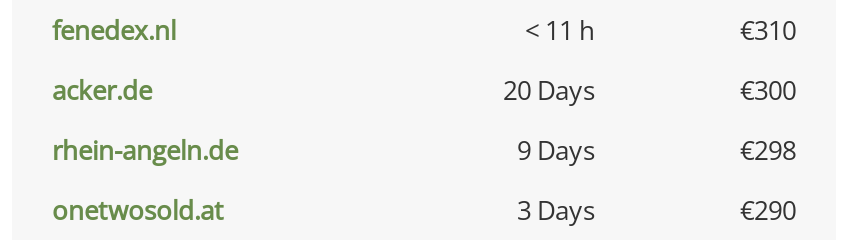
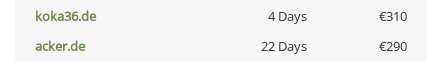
[52,12,595,48] fenedex.nl | < 11 h -> [35,7,306,25] koka36.de | 4 Days
[52,72,796,228] 20 Days | €300 | rhein-angeln.de | 9 Days | €298 | onetwosold.at | 3 Days -> [260,37,306,55] 22 Days

